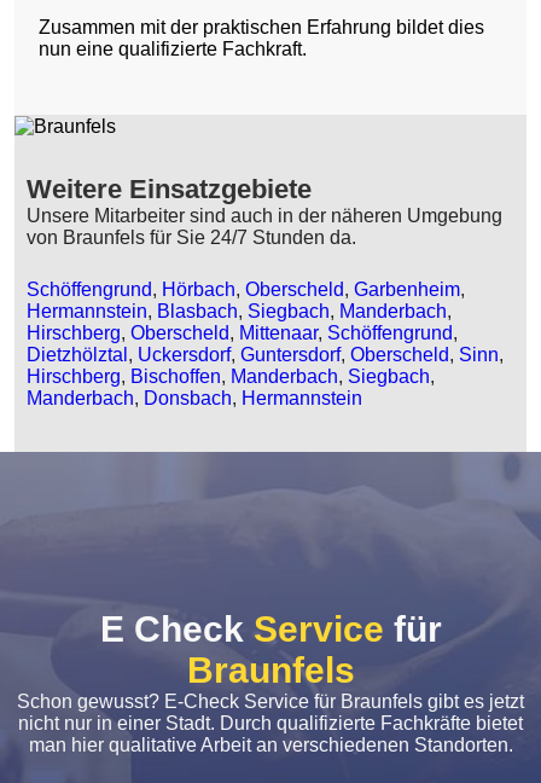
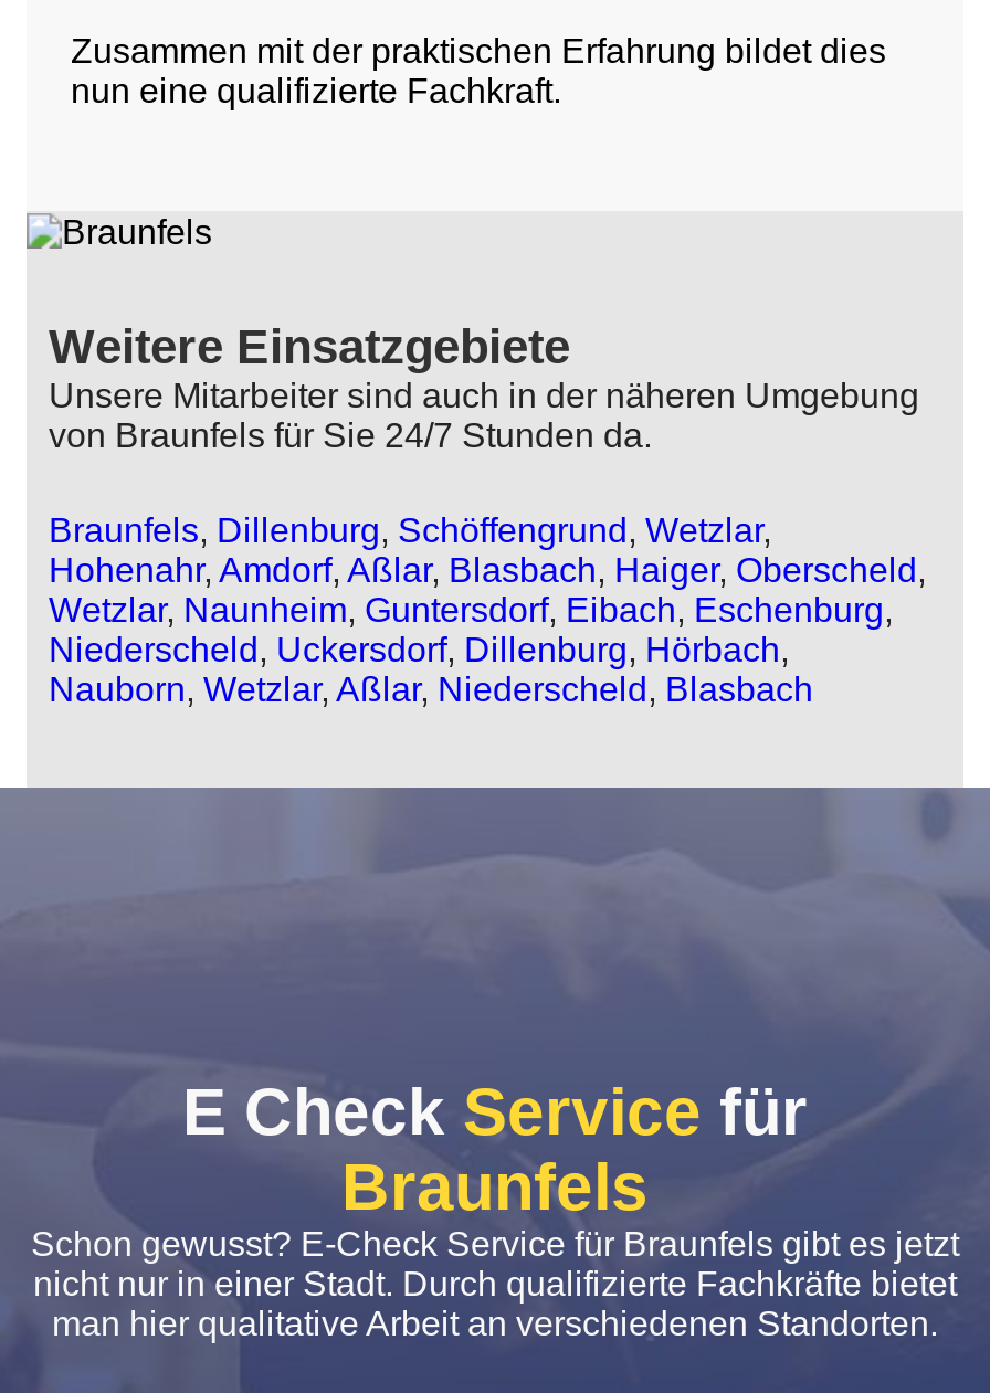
[27,279,504,408] Schöffengrund, Hörbach, Oberscheld, Garbenheim, | Hermannstein, Blasbach, Siegbach, Manderbach, | Hirschberg, Oberscheld, Mittenaar, Schöffengrund, | Dietzhölztal, Uckersdorf, Guntersdorf, Oberscheld, Sinn, | Hirschberg, Bischoffen, Manderbach, Siegbach, | Manderbach, Donsbach, Hermannstein -> [49,511,926,708] Braunfels, Dillenburg, Schöffengrund, Wetzlar, | Hohenahr, Amdorf, Aßlar, Blasbach, Haiger, Oberscheld, | Wetzlar, Naunheim, Guntersdorf, Eibach, Eschenburg, | Niederscheld, Uckersdorf, Dillenburg, Hörbach, | Nauborn, Wetzlar, Aßlar, Niederscheld, Blasbach

